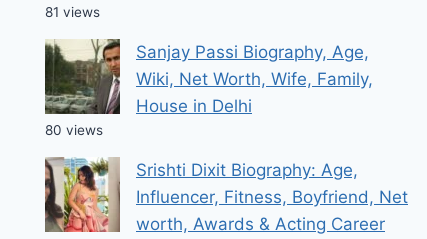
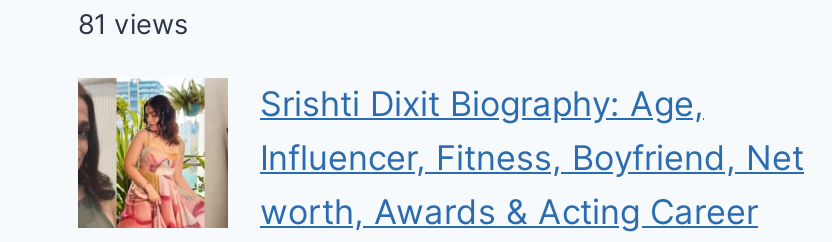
[44,38,373,138] [image] | Sanjay Passi Biography, Age, | Wiki, Net Worth, Wife, Family, | House in Delhi | 80 views -> none

